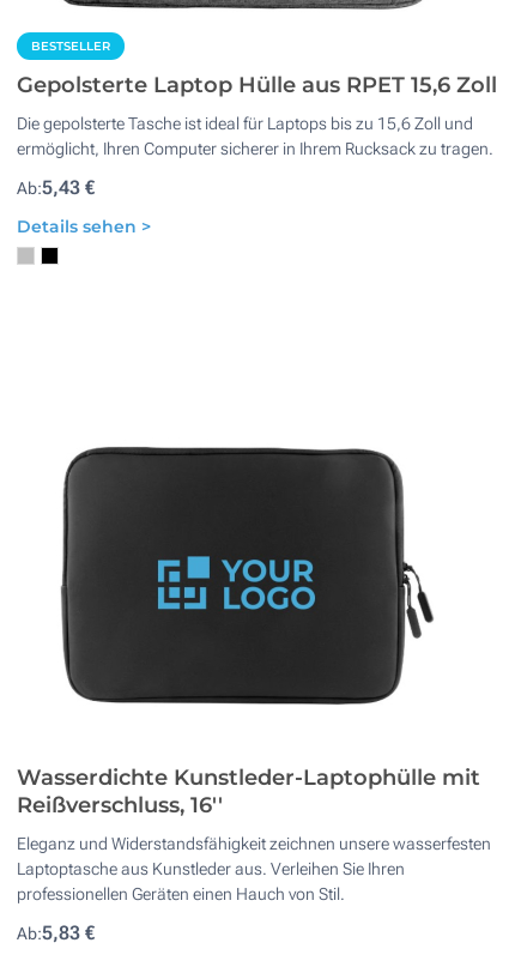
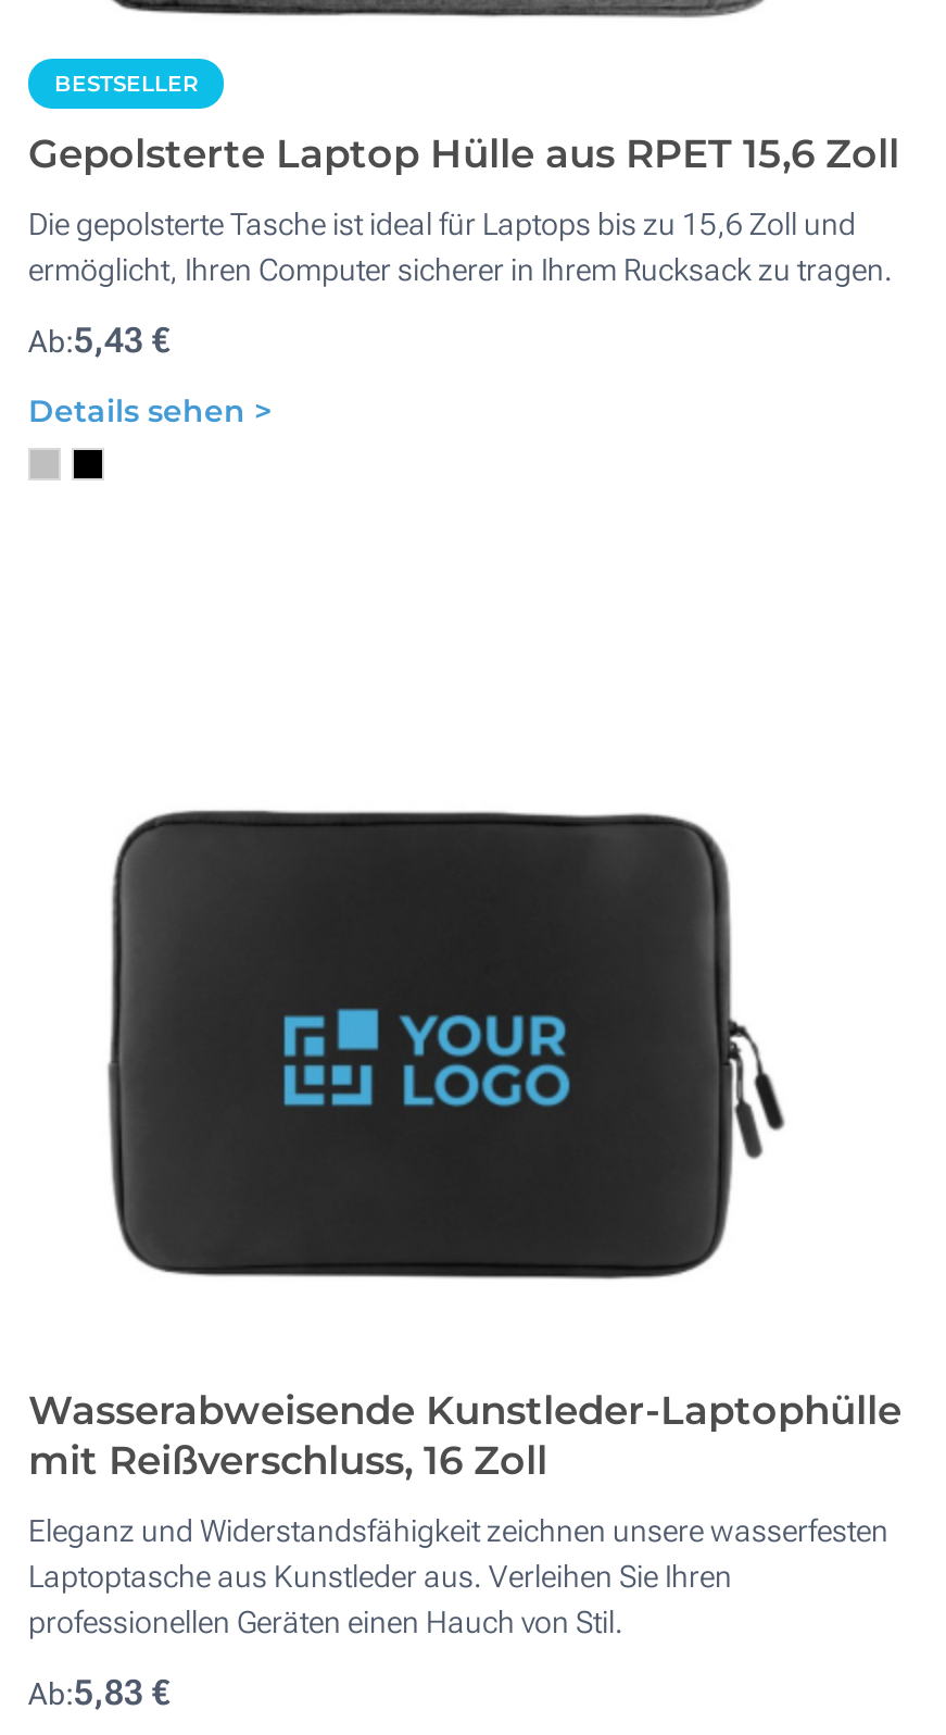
[17,764,480,818] Wasserdichte Kunstleder-Laptophülle mit | Reißverschluss, 16'' -> [28,1387,901,1485] Wasserabweisende Kunstleder-Laptophülle | mit Reißverschluss, 16 Zoll

